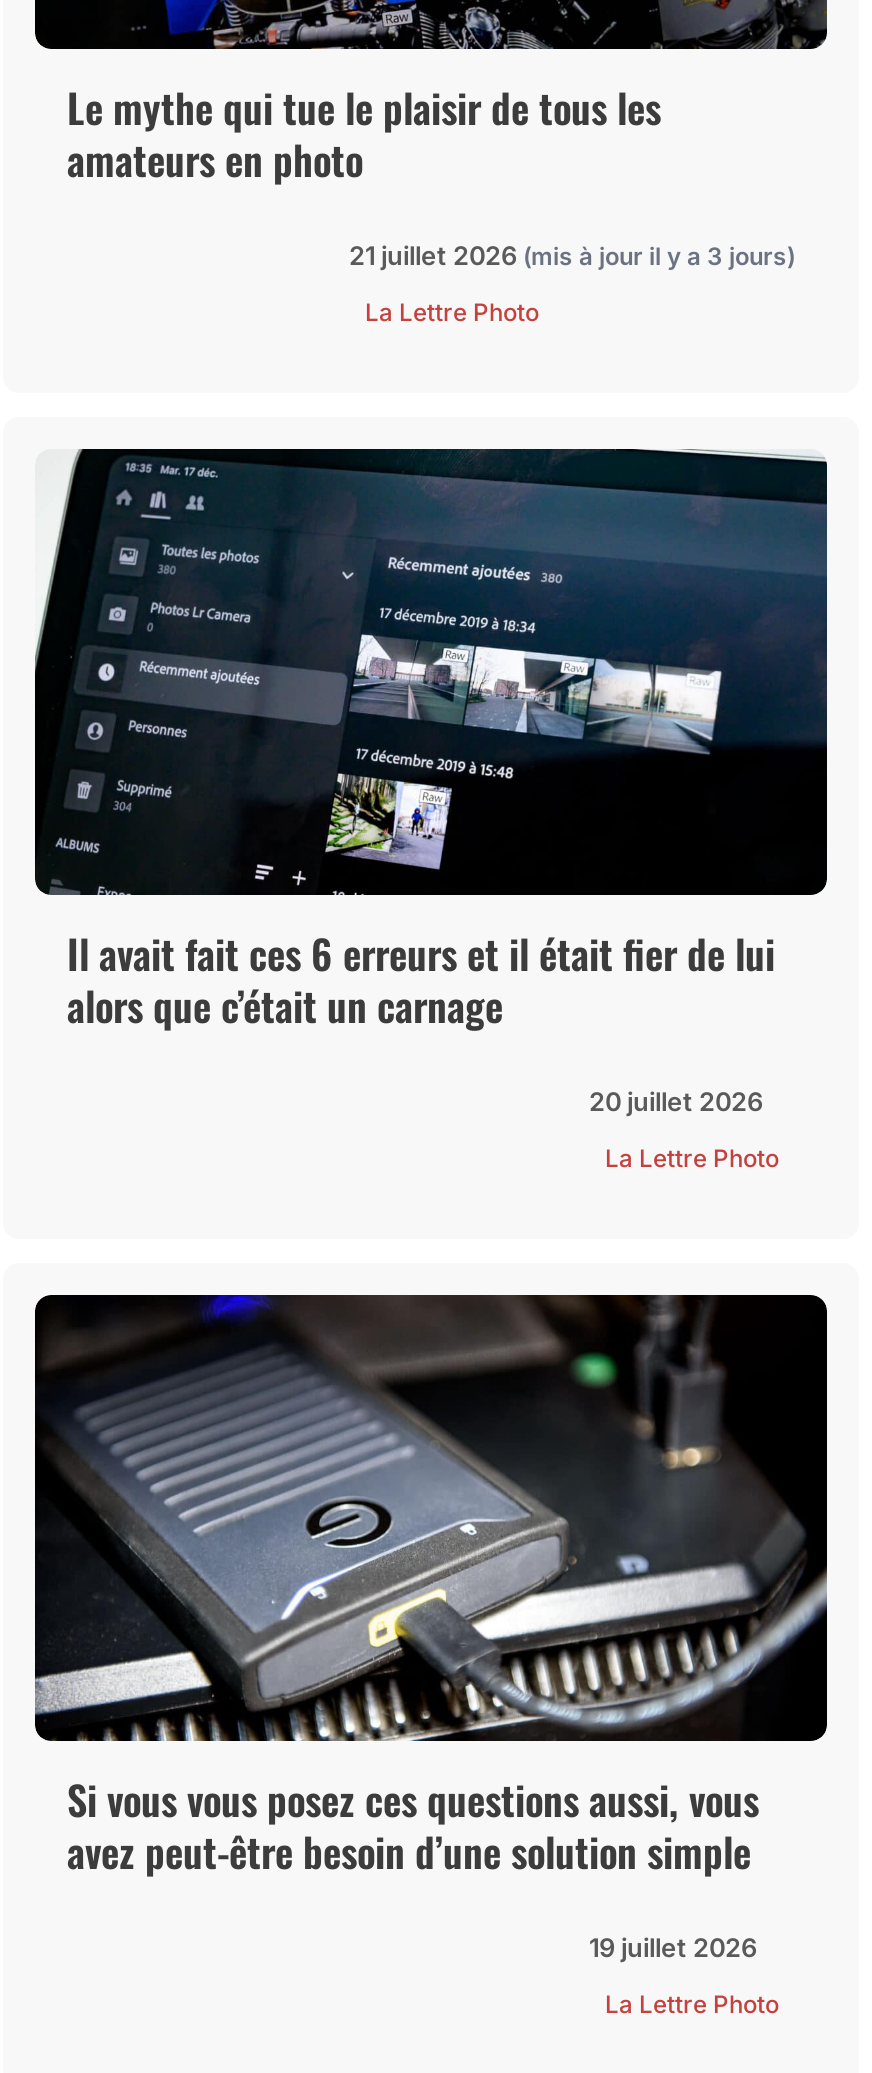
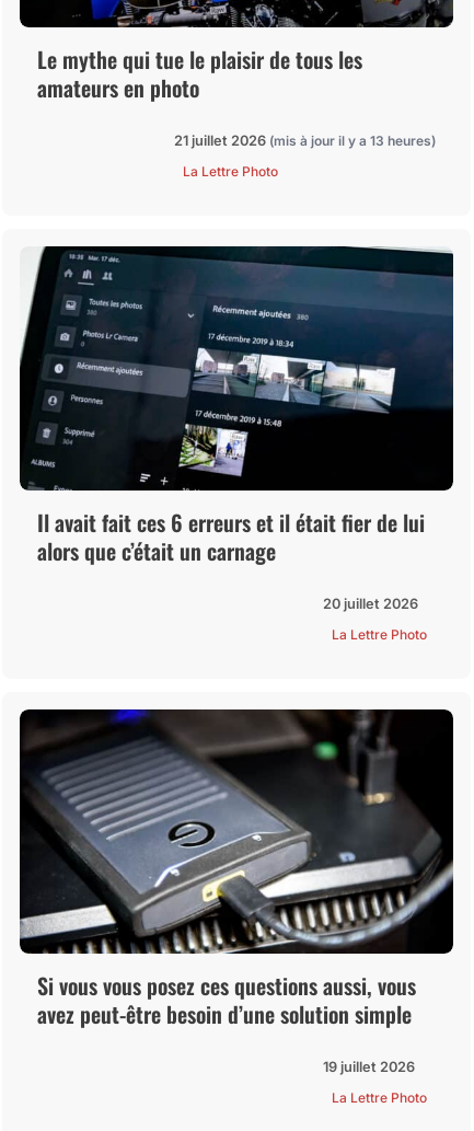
[349,242,795,272] 21 juillet 2026 (mis à jour il y a 3 jours) -> [174,132,436,149] 21 juillet 2026 (mis à jour il y a 13 heures)

